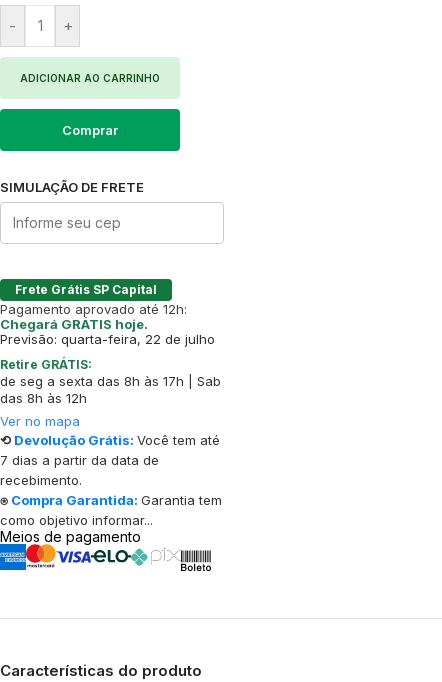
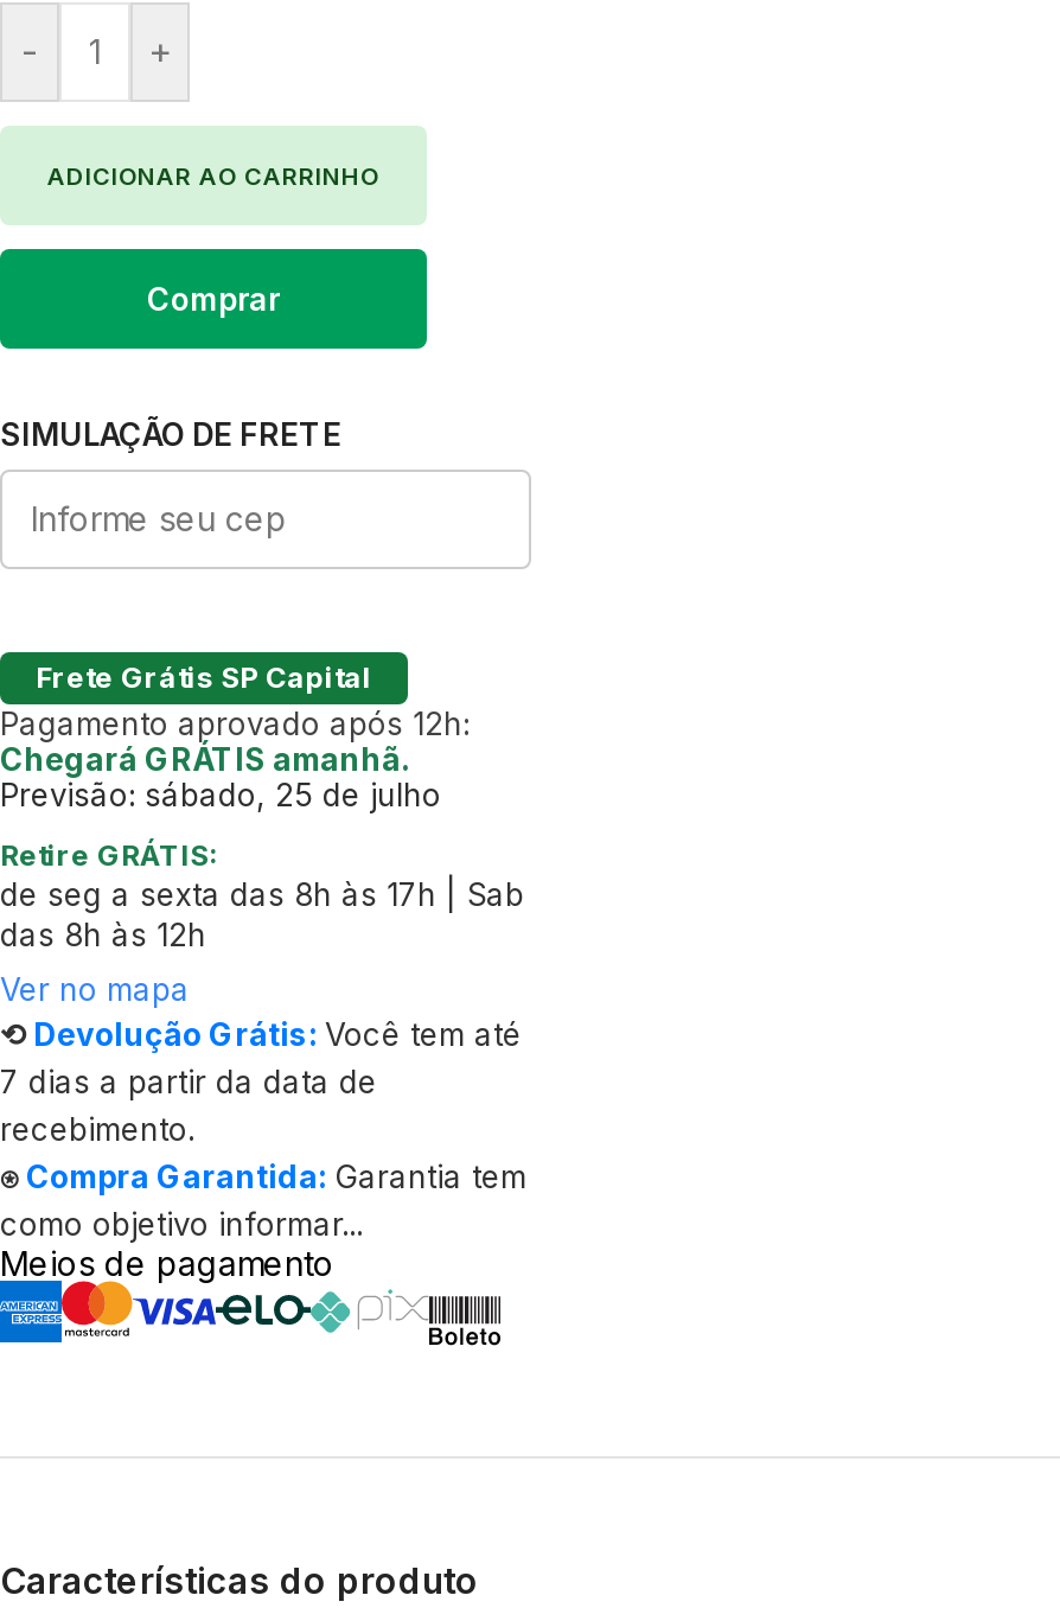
[0,301,187,317] Pagamento aprovado até 12h: -> [0,703,470,741] Pagamento aprovado após 12h:
[0,316,148,332] Chegará GRÁTIS hoje. -> [0,739,410,777] Chegará GRÁTIS amanhã.
[0,331,215,347] Previsão: quarta-feira, 22 de julho -> [0,775,441,813] Previsão: sábado, 25 de julho

